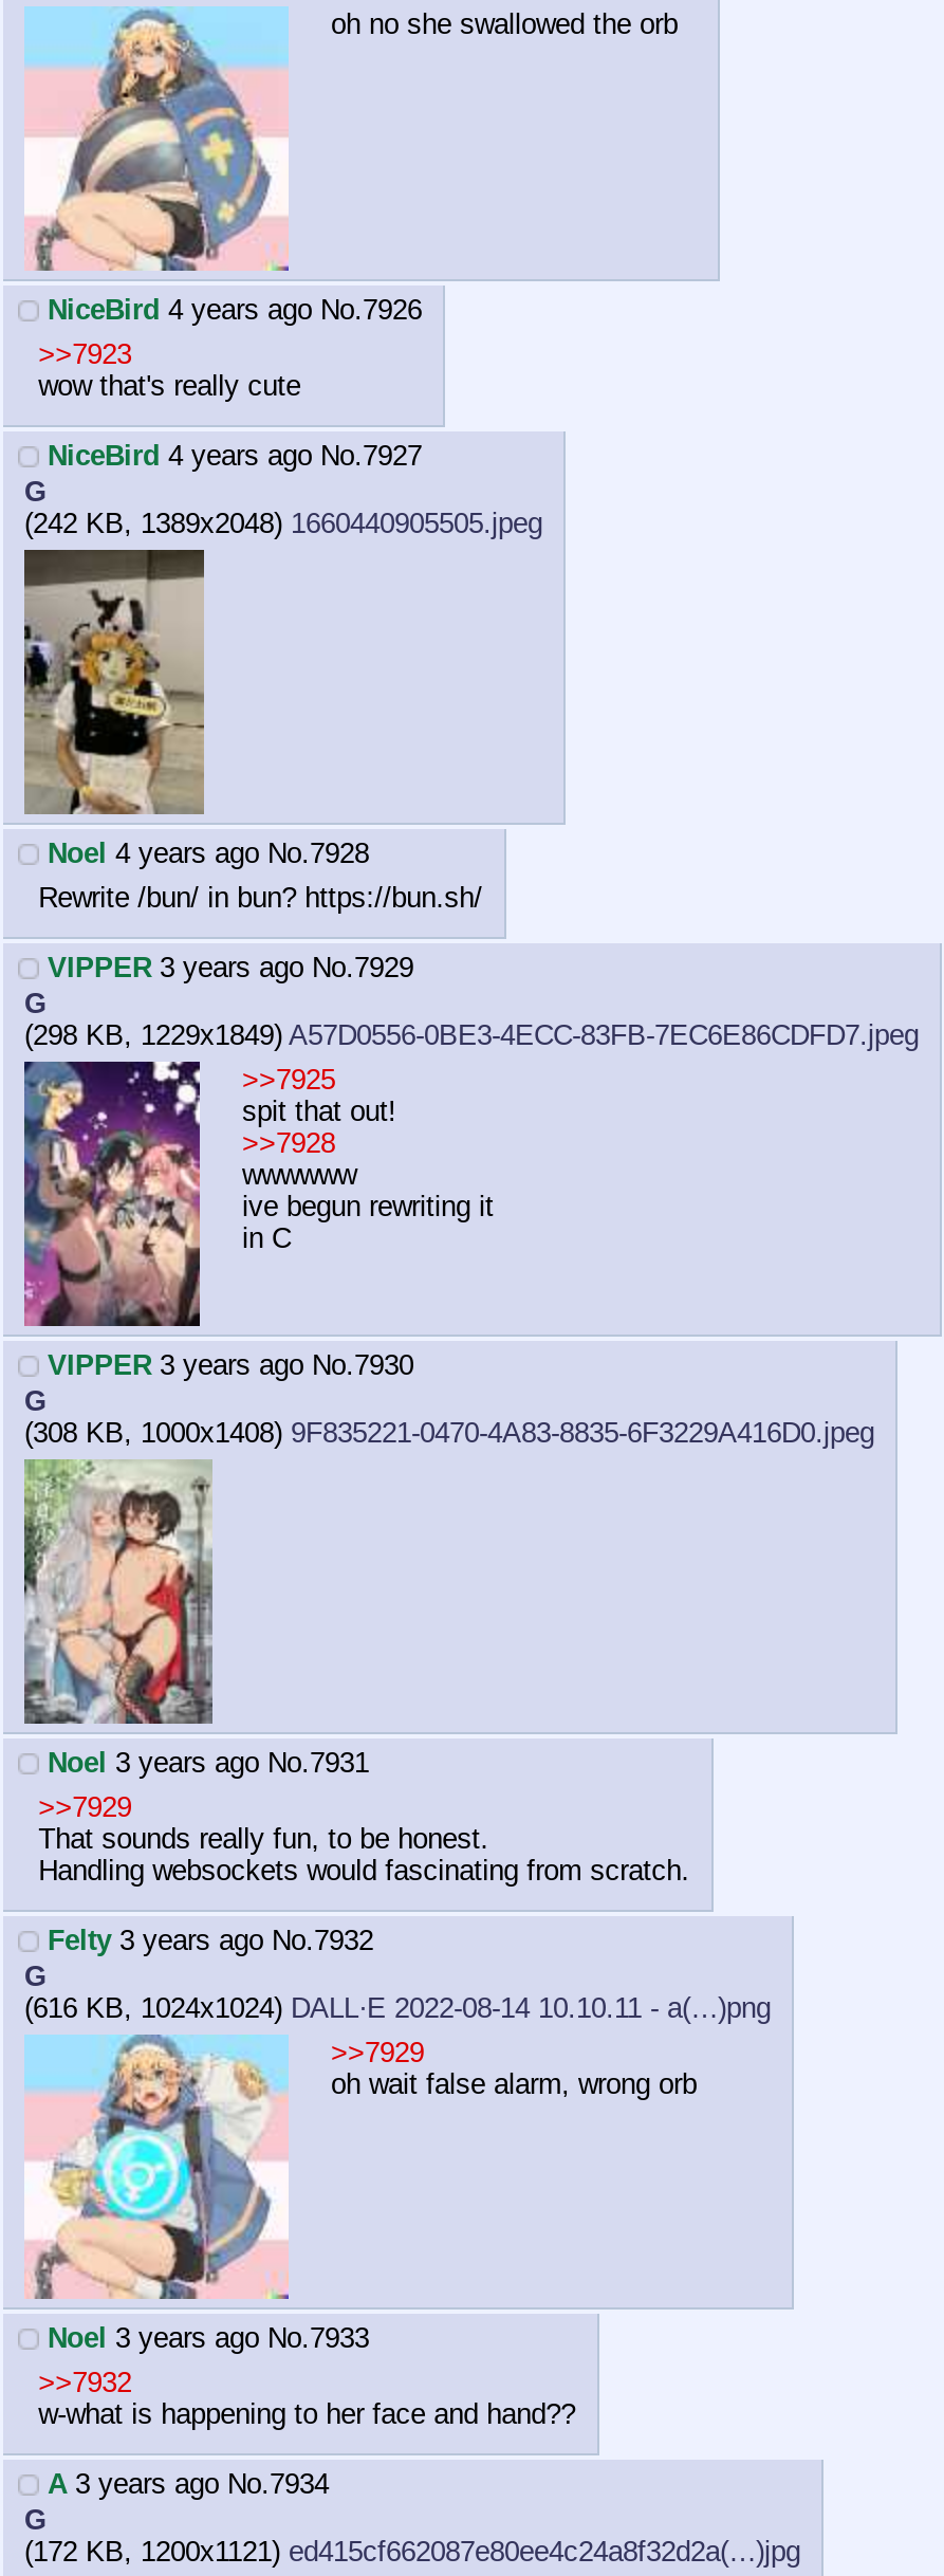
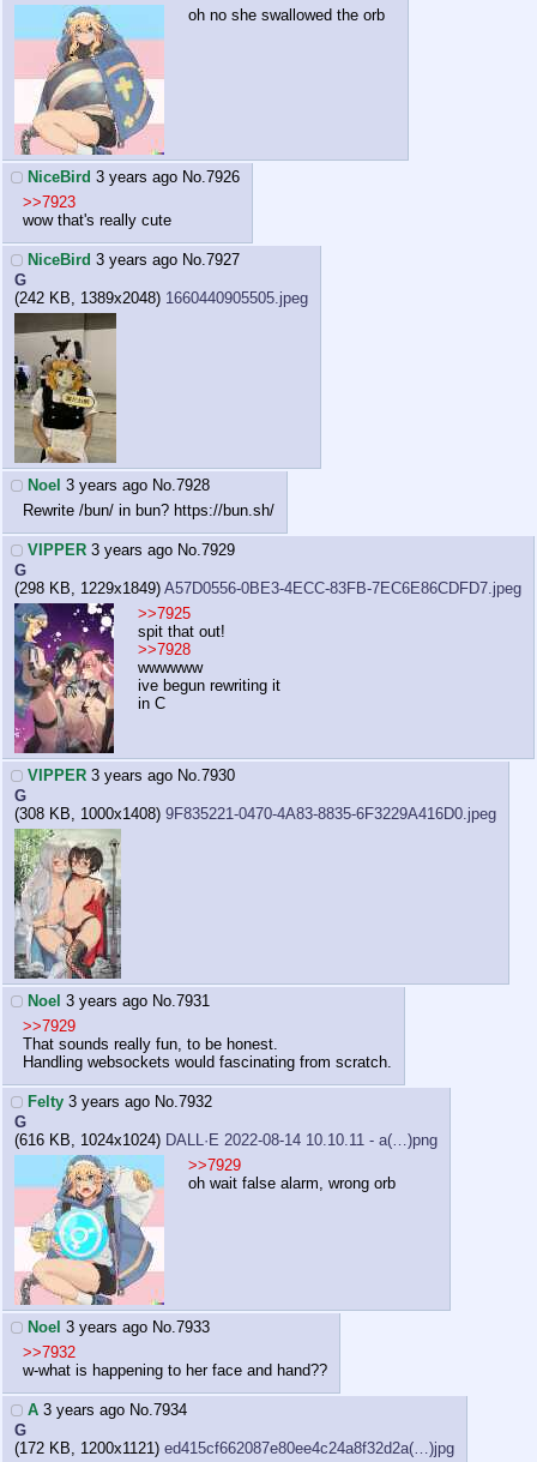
[48,293,422,325] NiceBird 4 years ago No.7926 -> [28,167,240,185] NiceBird 3 years ago No.7926
[48,439,422,471] NiceBird 4 years ago No.7927 -> [28,250,240,268] NiceBird 3 years ago No.7927
[48,837,369,868] Noel 4 years ago No.7928 -> [28,476,210,494] Noel 3 years ago No.7928

